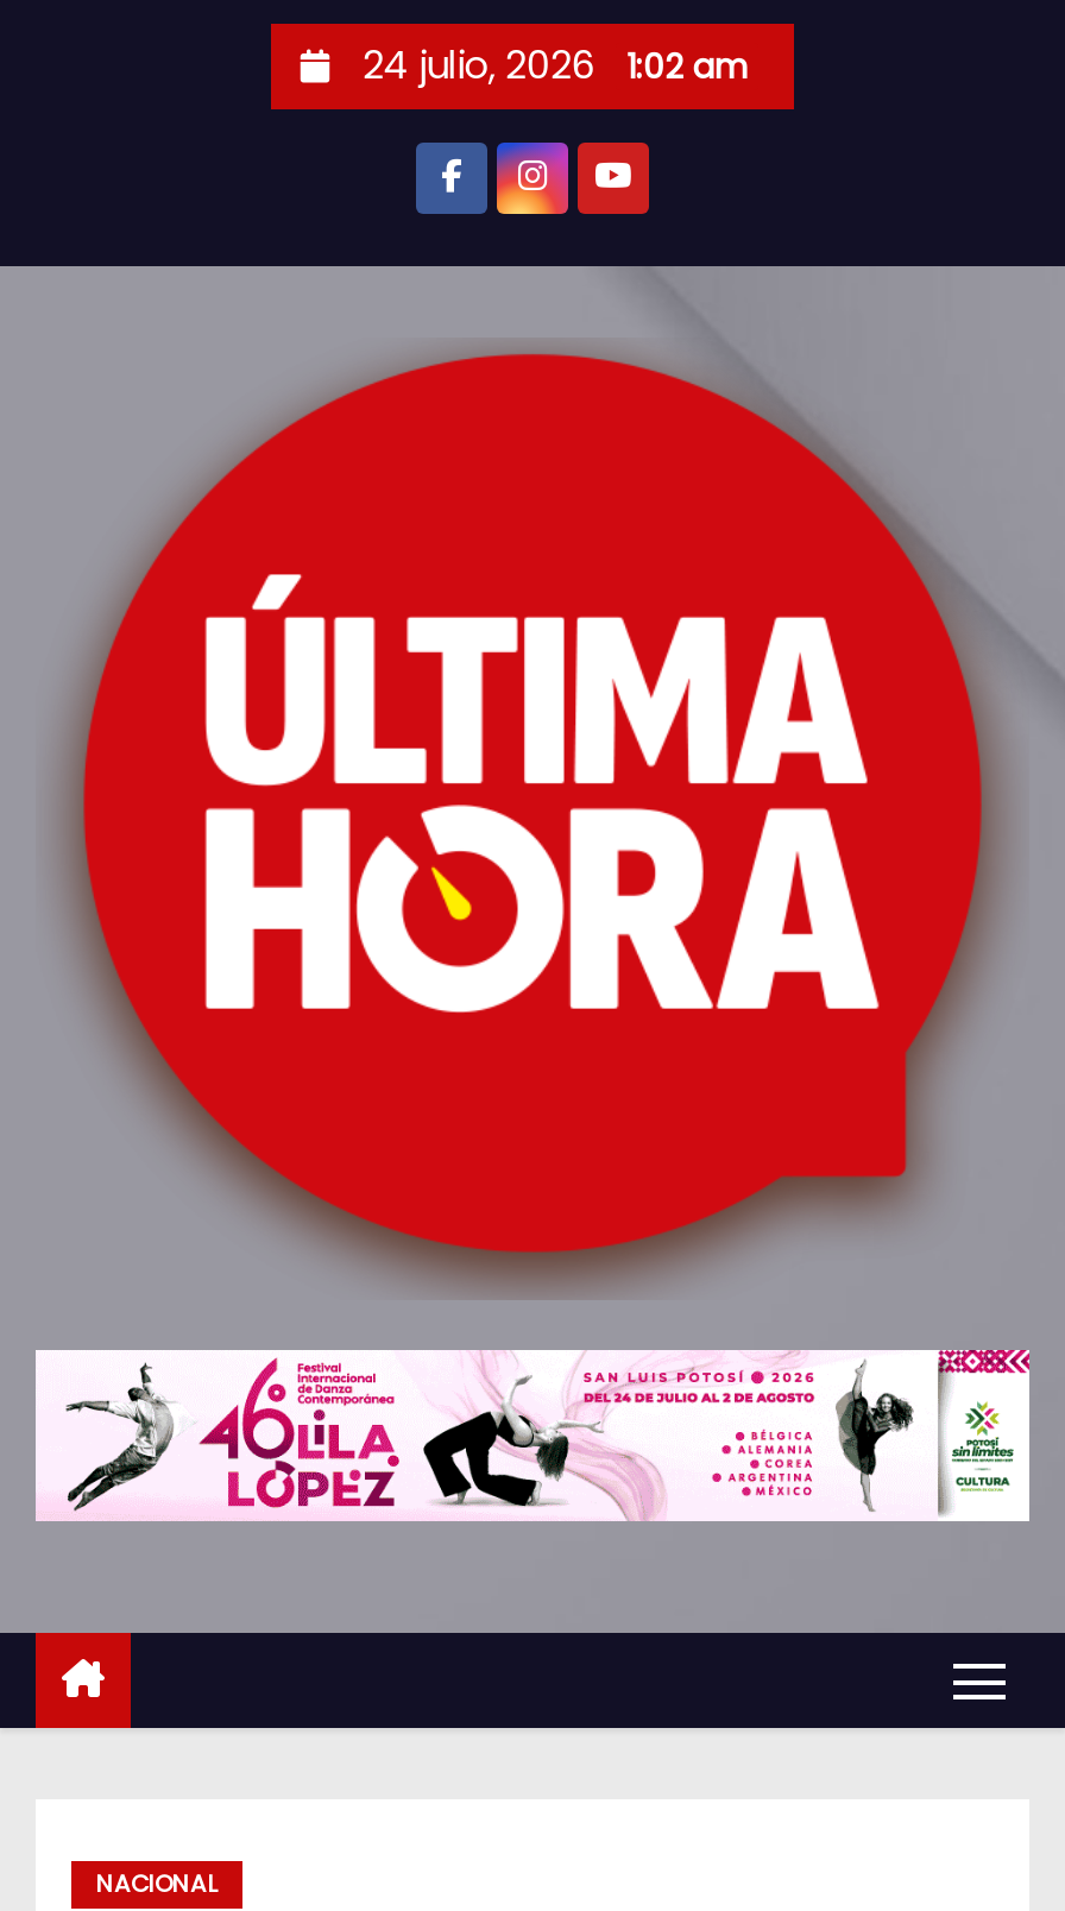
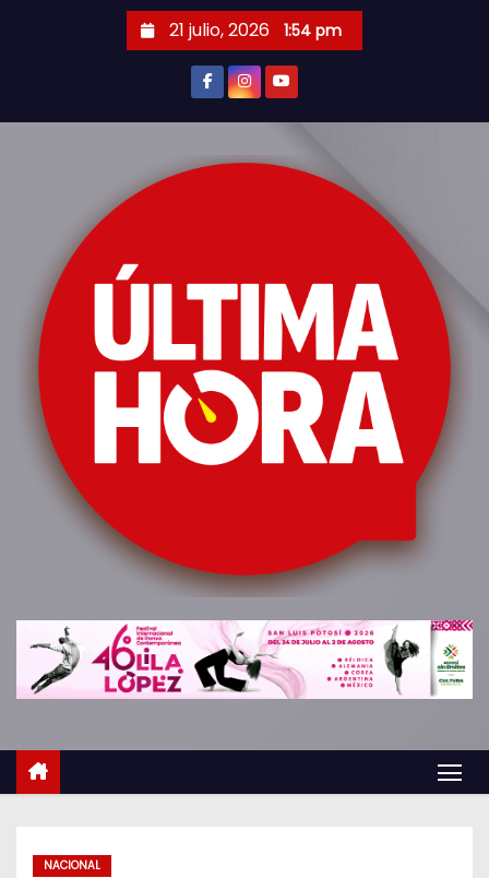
[353,38,750,93] 24 julio, 2026 1:02 am -> [165,17,342,43] 21 julio, 2026 1:54 pm

